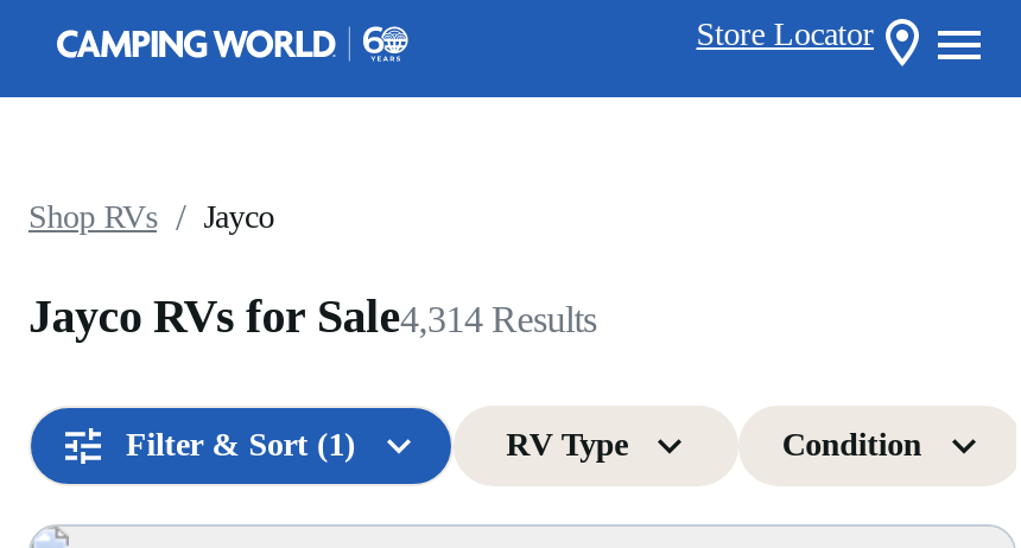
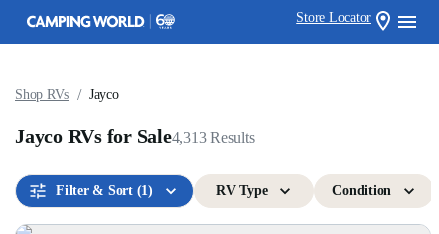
[28,289,596,342] Jayco RVs for Sale4,314 Results -> [15,125,254,147] Jayco RVs for Sale4,313 Results

